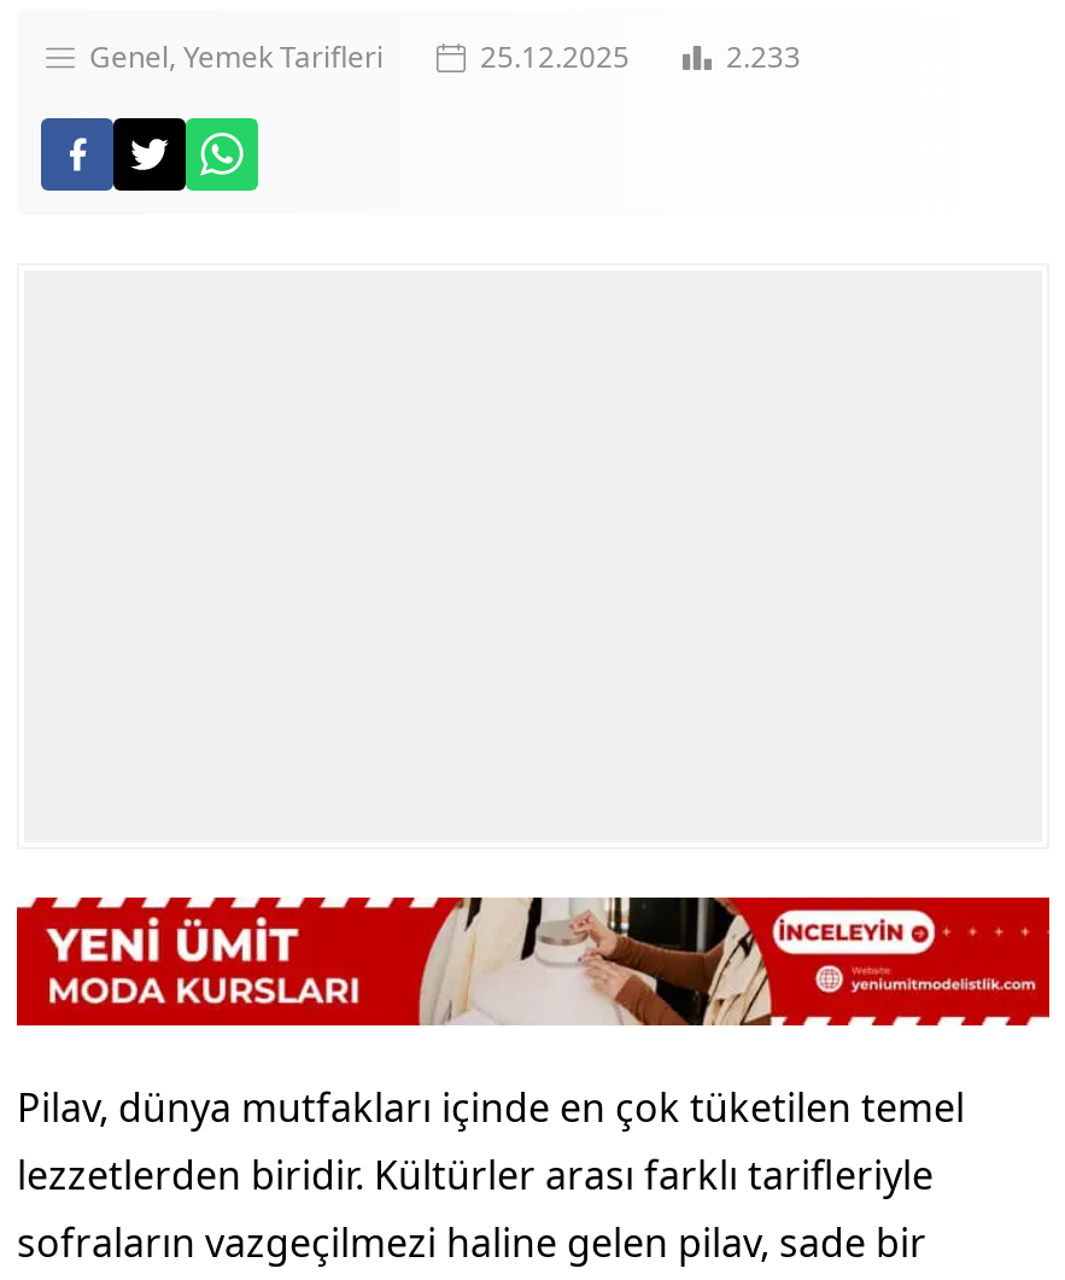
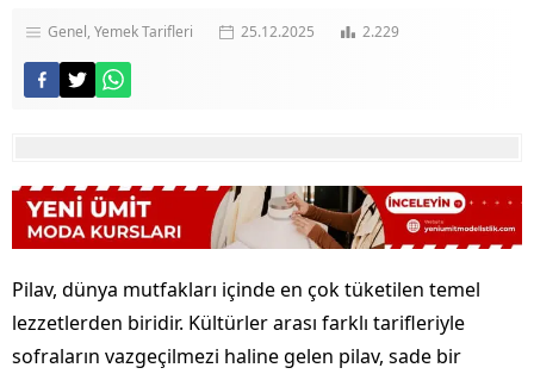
[726,36,801,77] 2.233 -> [362,21,399,42] 2.229

